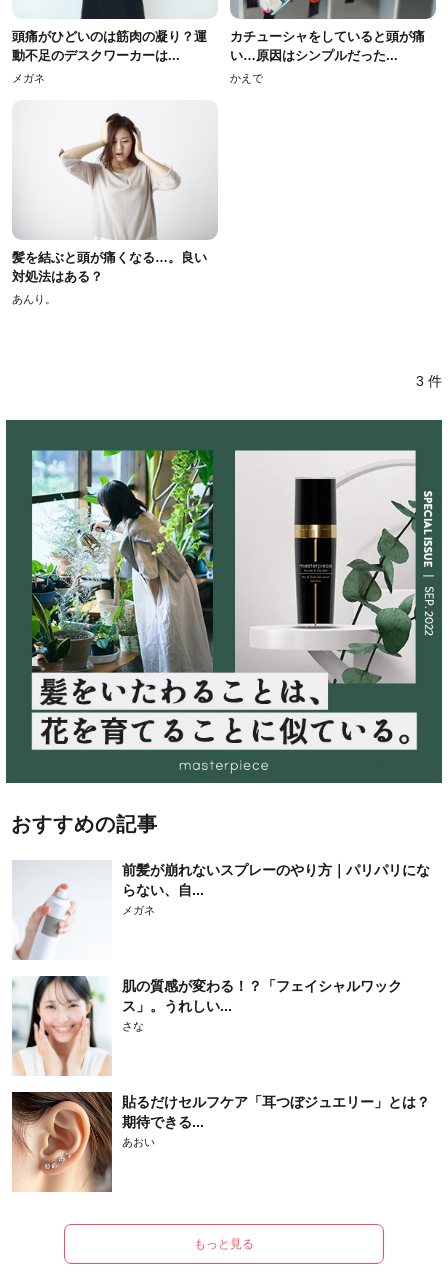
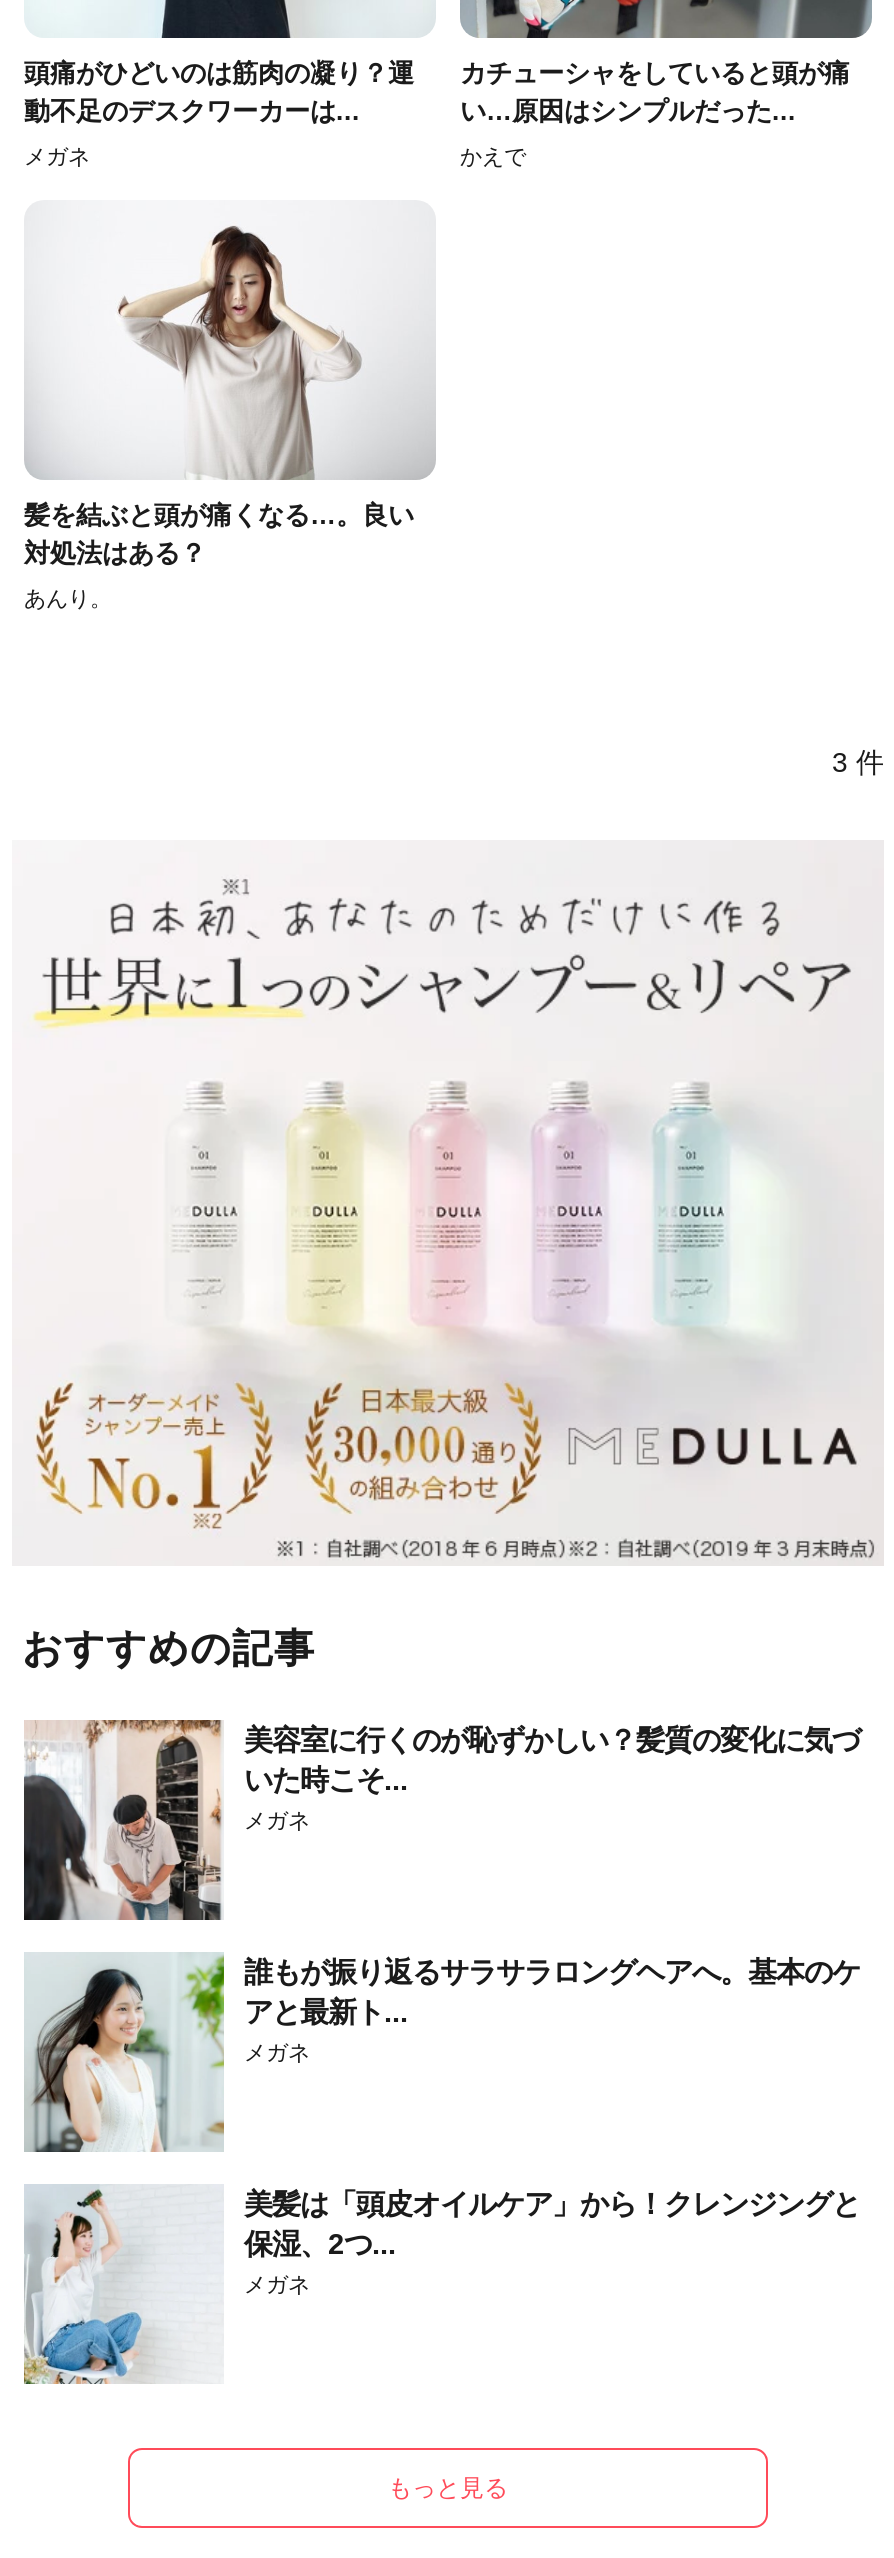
[5,419,443,784] [image] -> [12,840,884,1566] [image]
[12,860,430,960] [image] | 前髪が崩れないスプレーのやり方｜パリパリにな | らない、自... -> [22,1718,860,1922] [image] | 美容室に行くのが恥ずかしい？髪質の変化に気づ | いた時こそ...
[12,975,402,1077] [image] | 肌の質感が変わる！？「フェイシャルワック | ス」。うれしい... | さな -> [24,1952,860,2154] [image] | 誰もが振り返るサラサラロングヘアへ。基本のケ | アと最新ト... | メガネ
[11,1091,430,1193] [image] | 貼るだけセルフケア「耳つぼジュエリー」とは？ | 期待できる... | あおい -> [24,2184,860,2386] [image] | 美髪は「頭皮オイルケア」から！クレンジングと | 保湿、2つ... | メガネ

